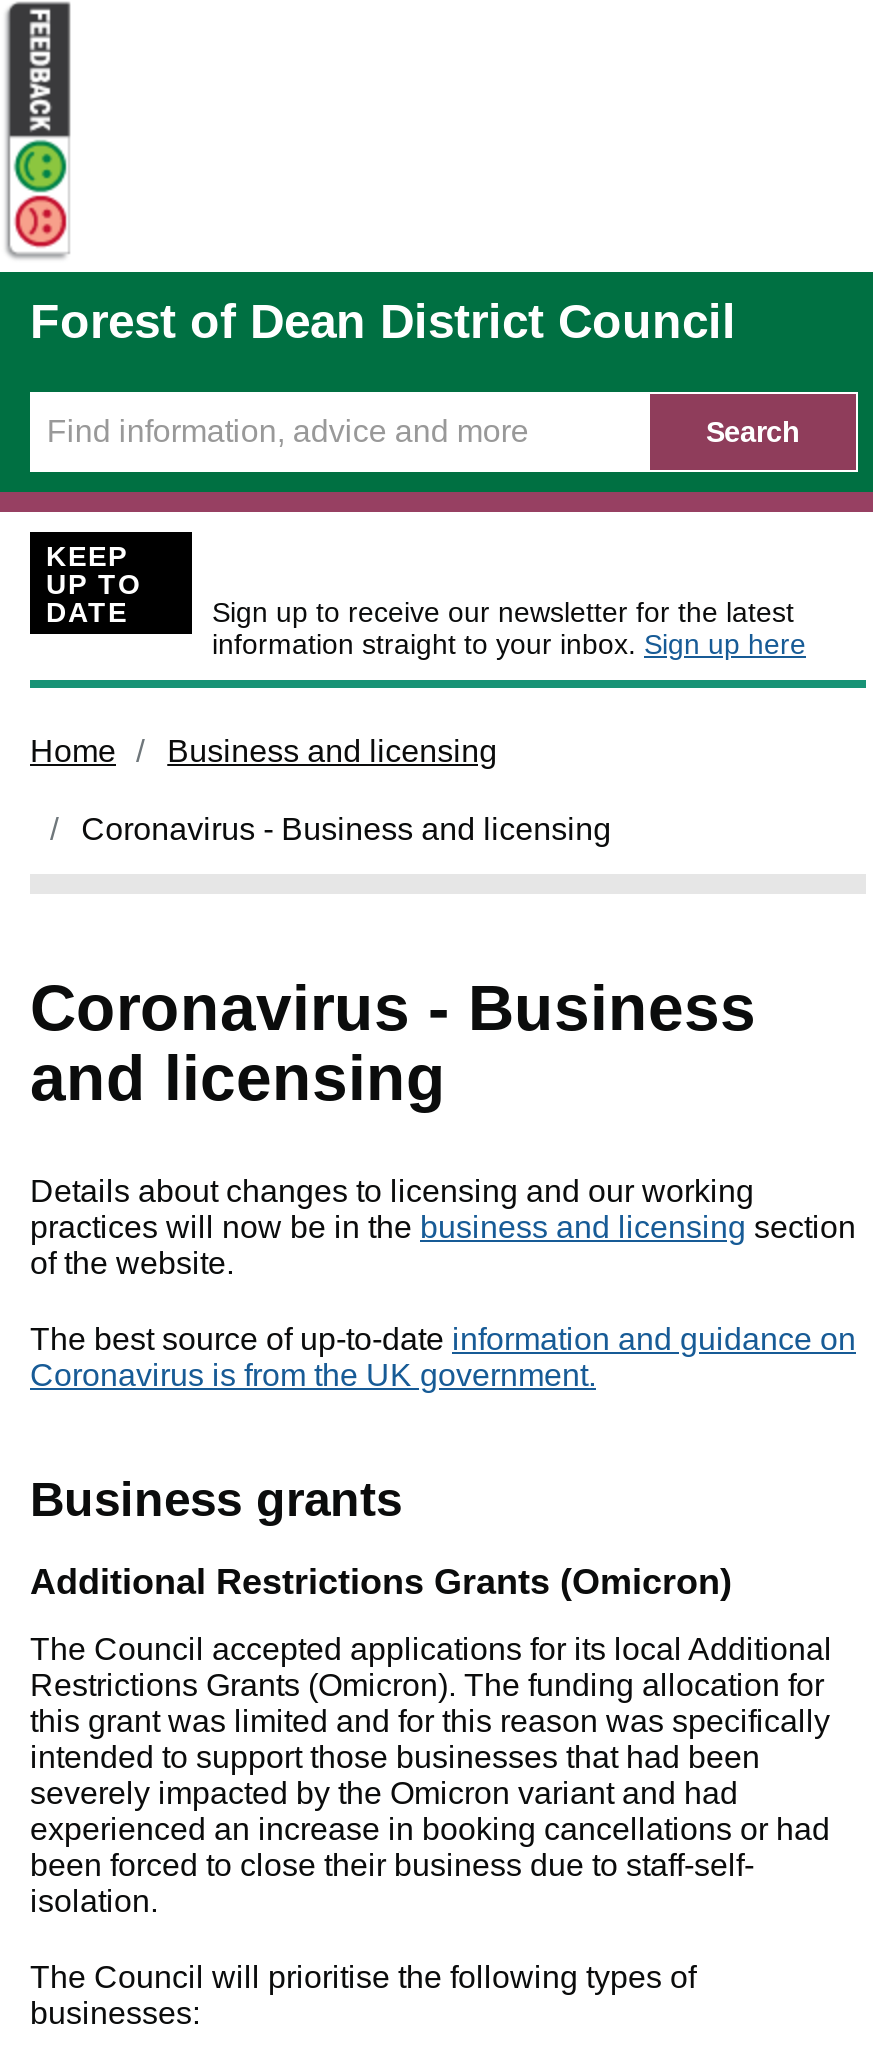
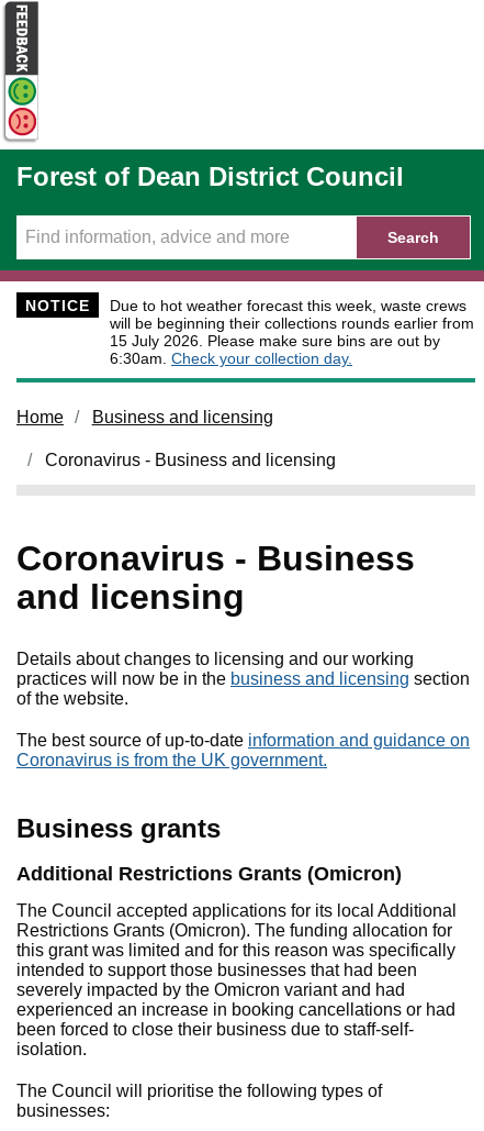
[46,540,806,660] KEEP | UP TO | DATE | Sign up to receive our newsletter for the latest | information straight to your inbox. Sign up here -> [25,297,474,367] NOTICE | Due to hot weather forecast this week, waste crews | will be beginning their collections rounds earlier from | 15 July 2026. Please make sure bins are out by | 6:30am. Check your collection day.

